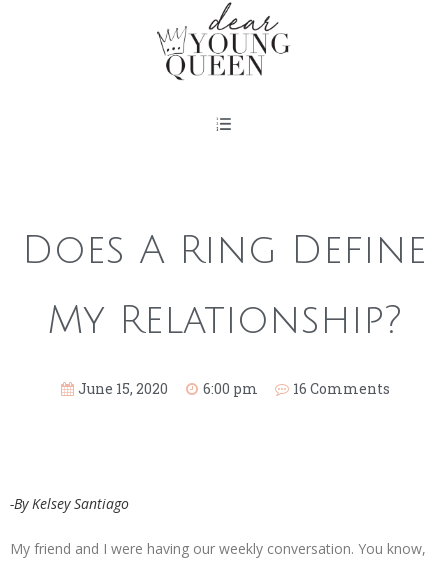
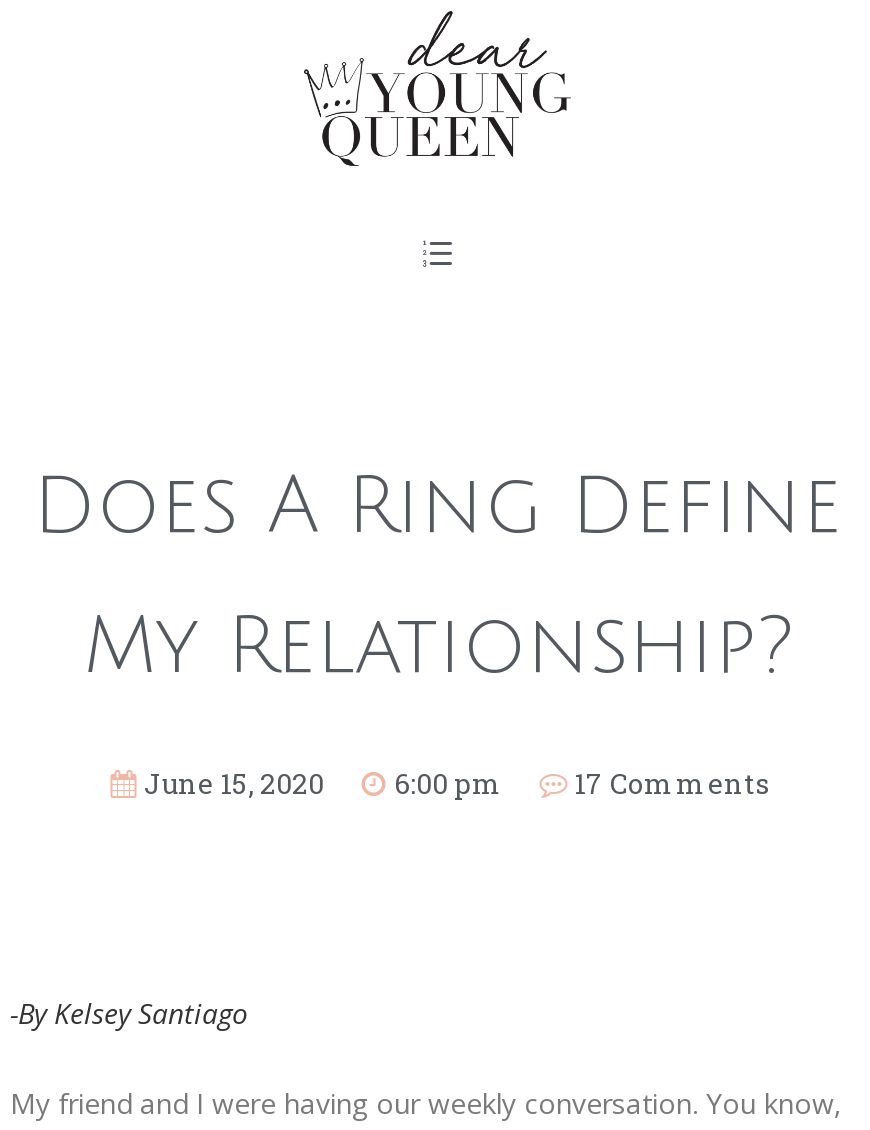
[77,379,389,398] June 15, 2020 6:00 pm 16 Comments -> [144,763,770,801] June 15, 2020 6:00 pm 17 Comments

